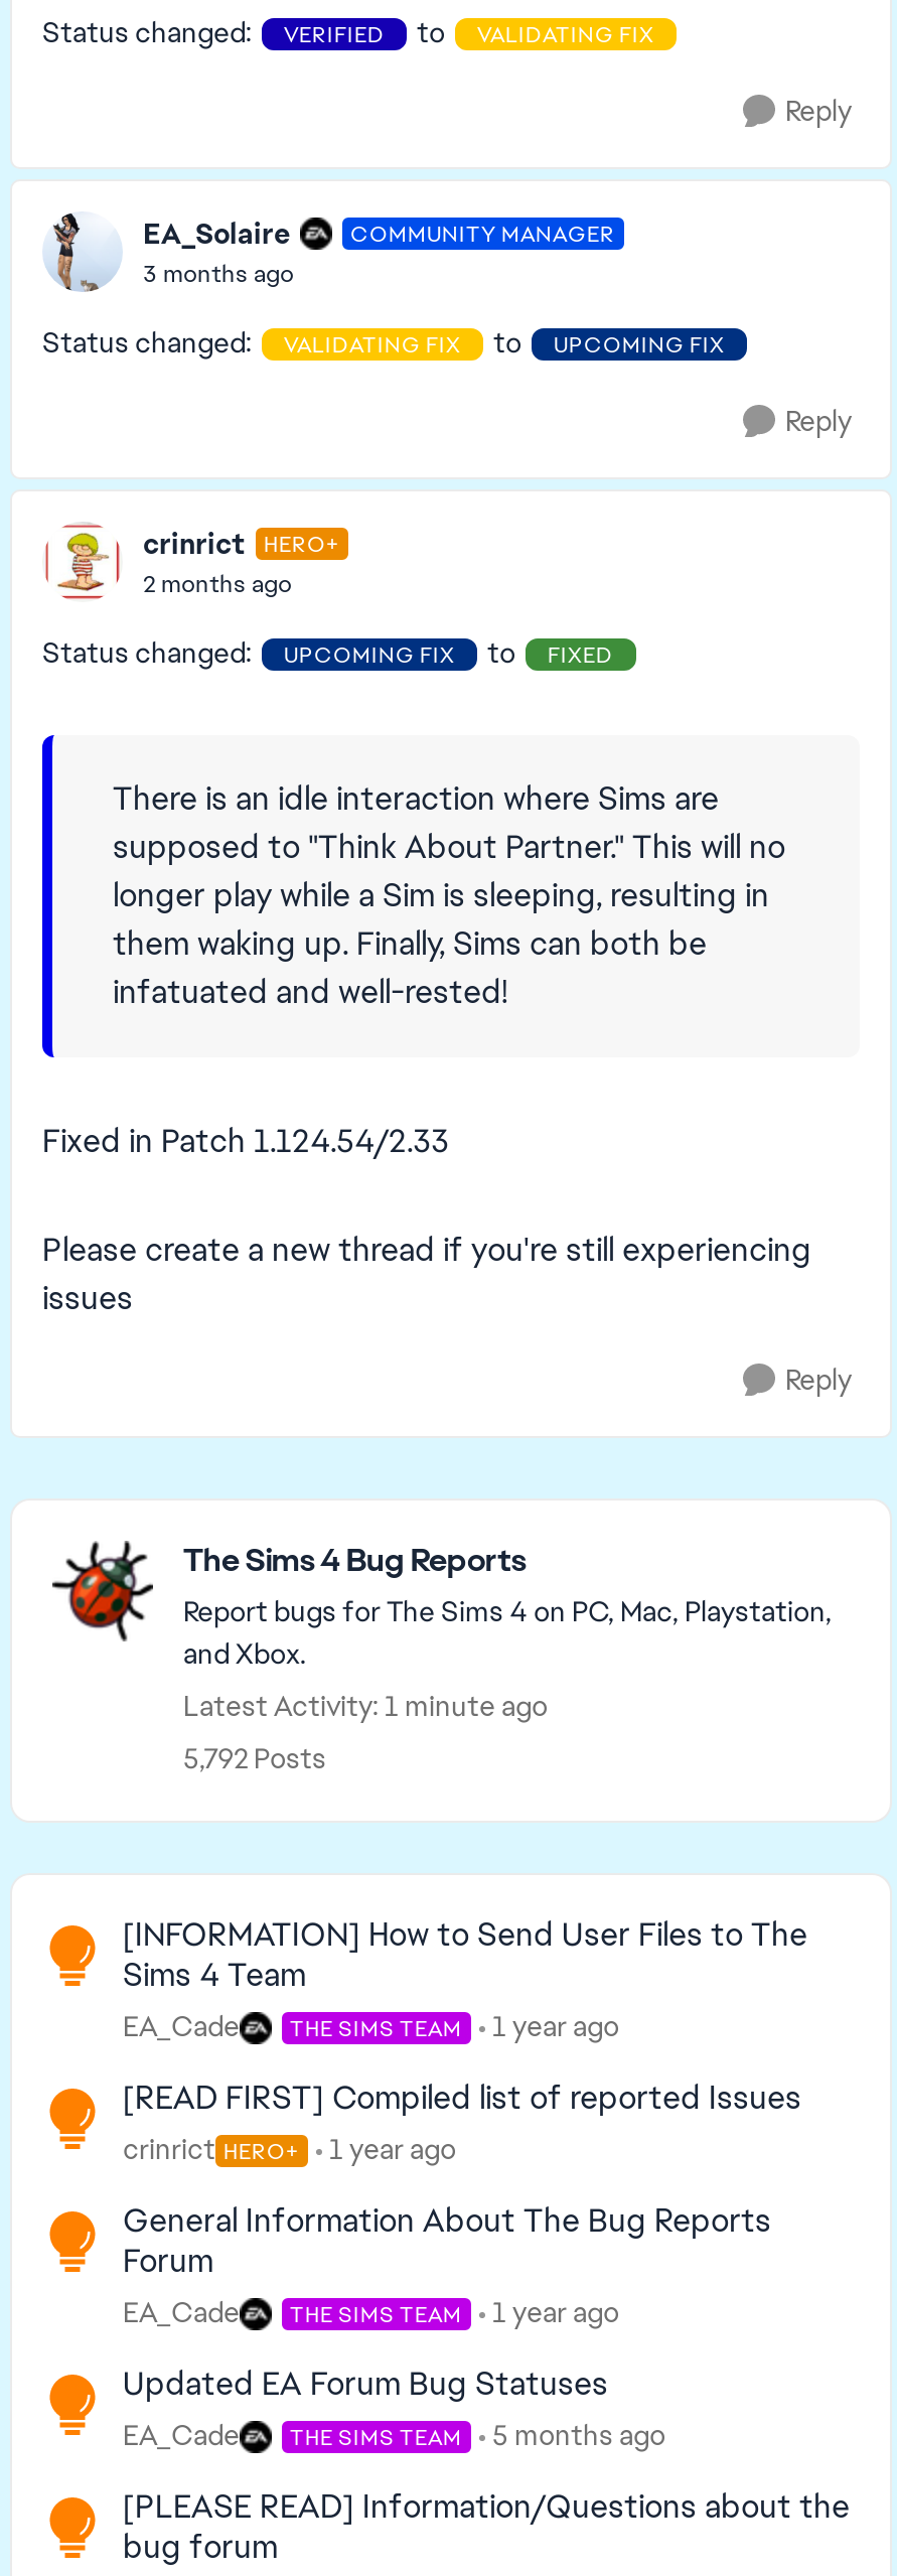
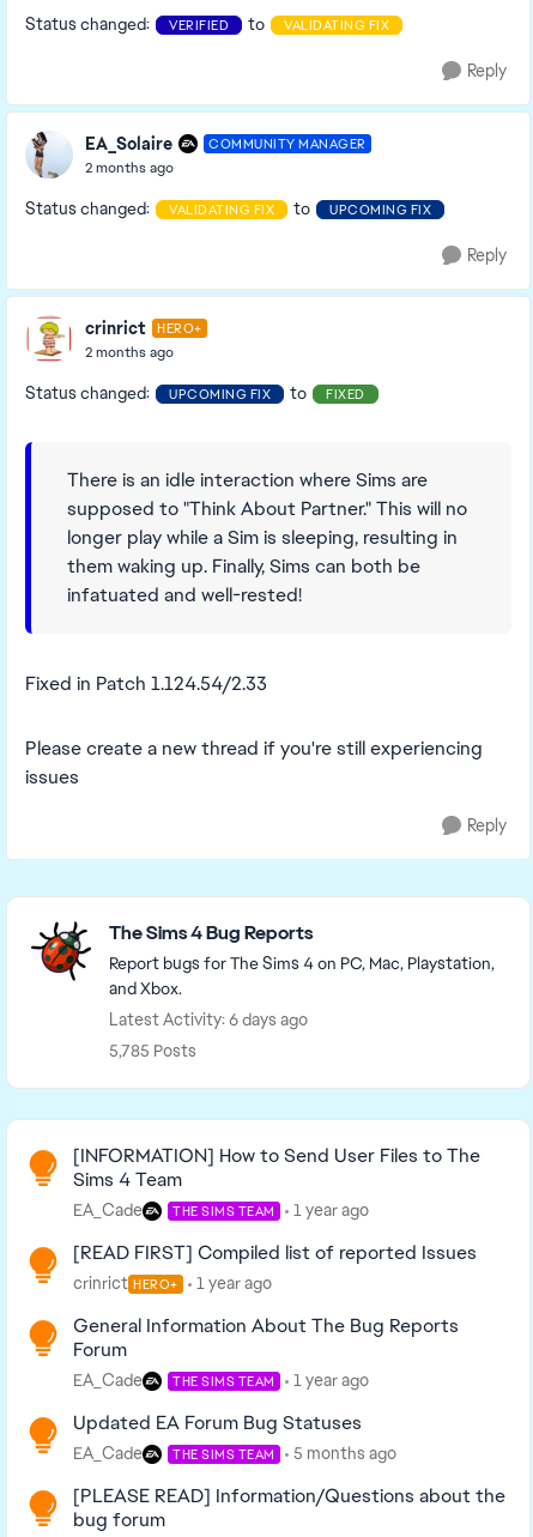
[143,257,294,289] 3 months ago -> [85,158,174,177] 2 months ago
[183,1688,548,1724] Latest Activity: 1 minute ago -> [109,1009,308,1030] Latest Activity: 6 days ago
[183,1740,326,1776] 5,792 Posts -> [109,1040,196,1061] 5,785 Posts

